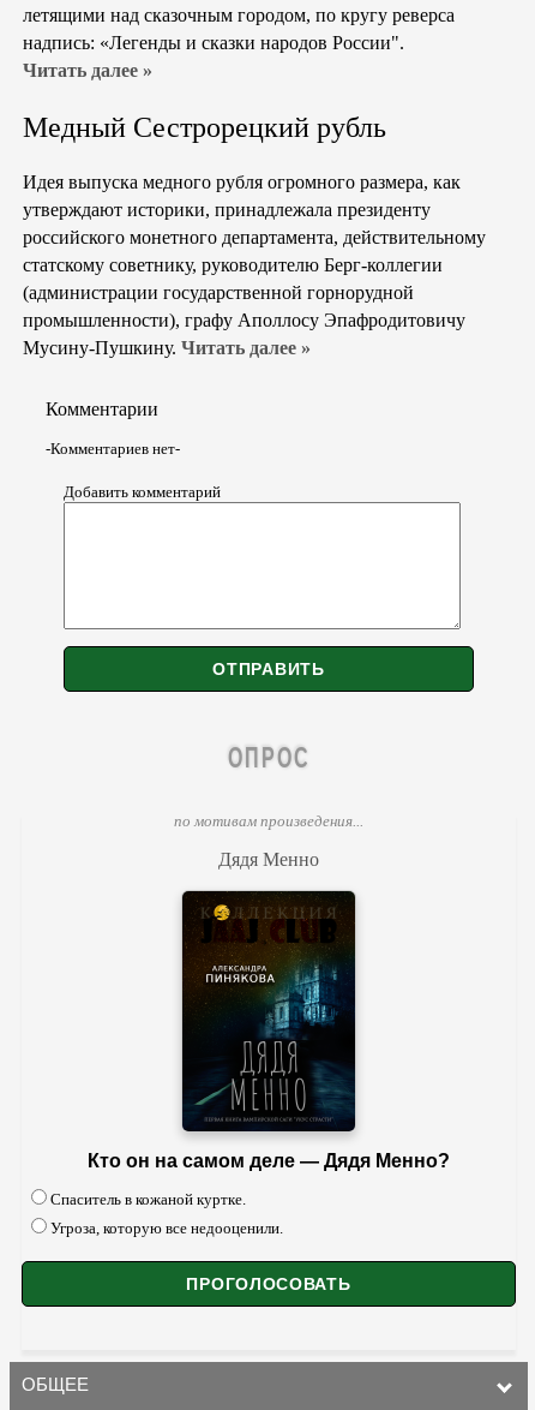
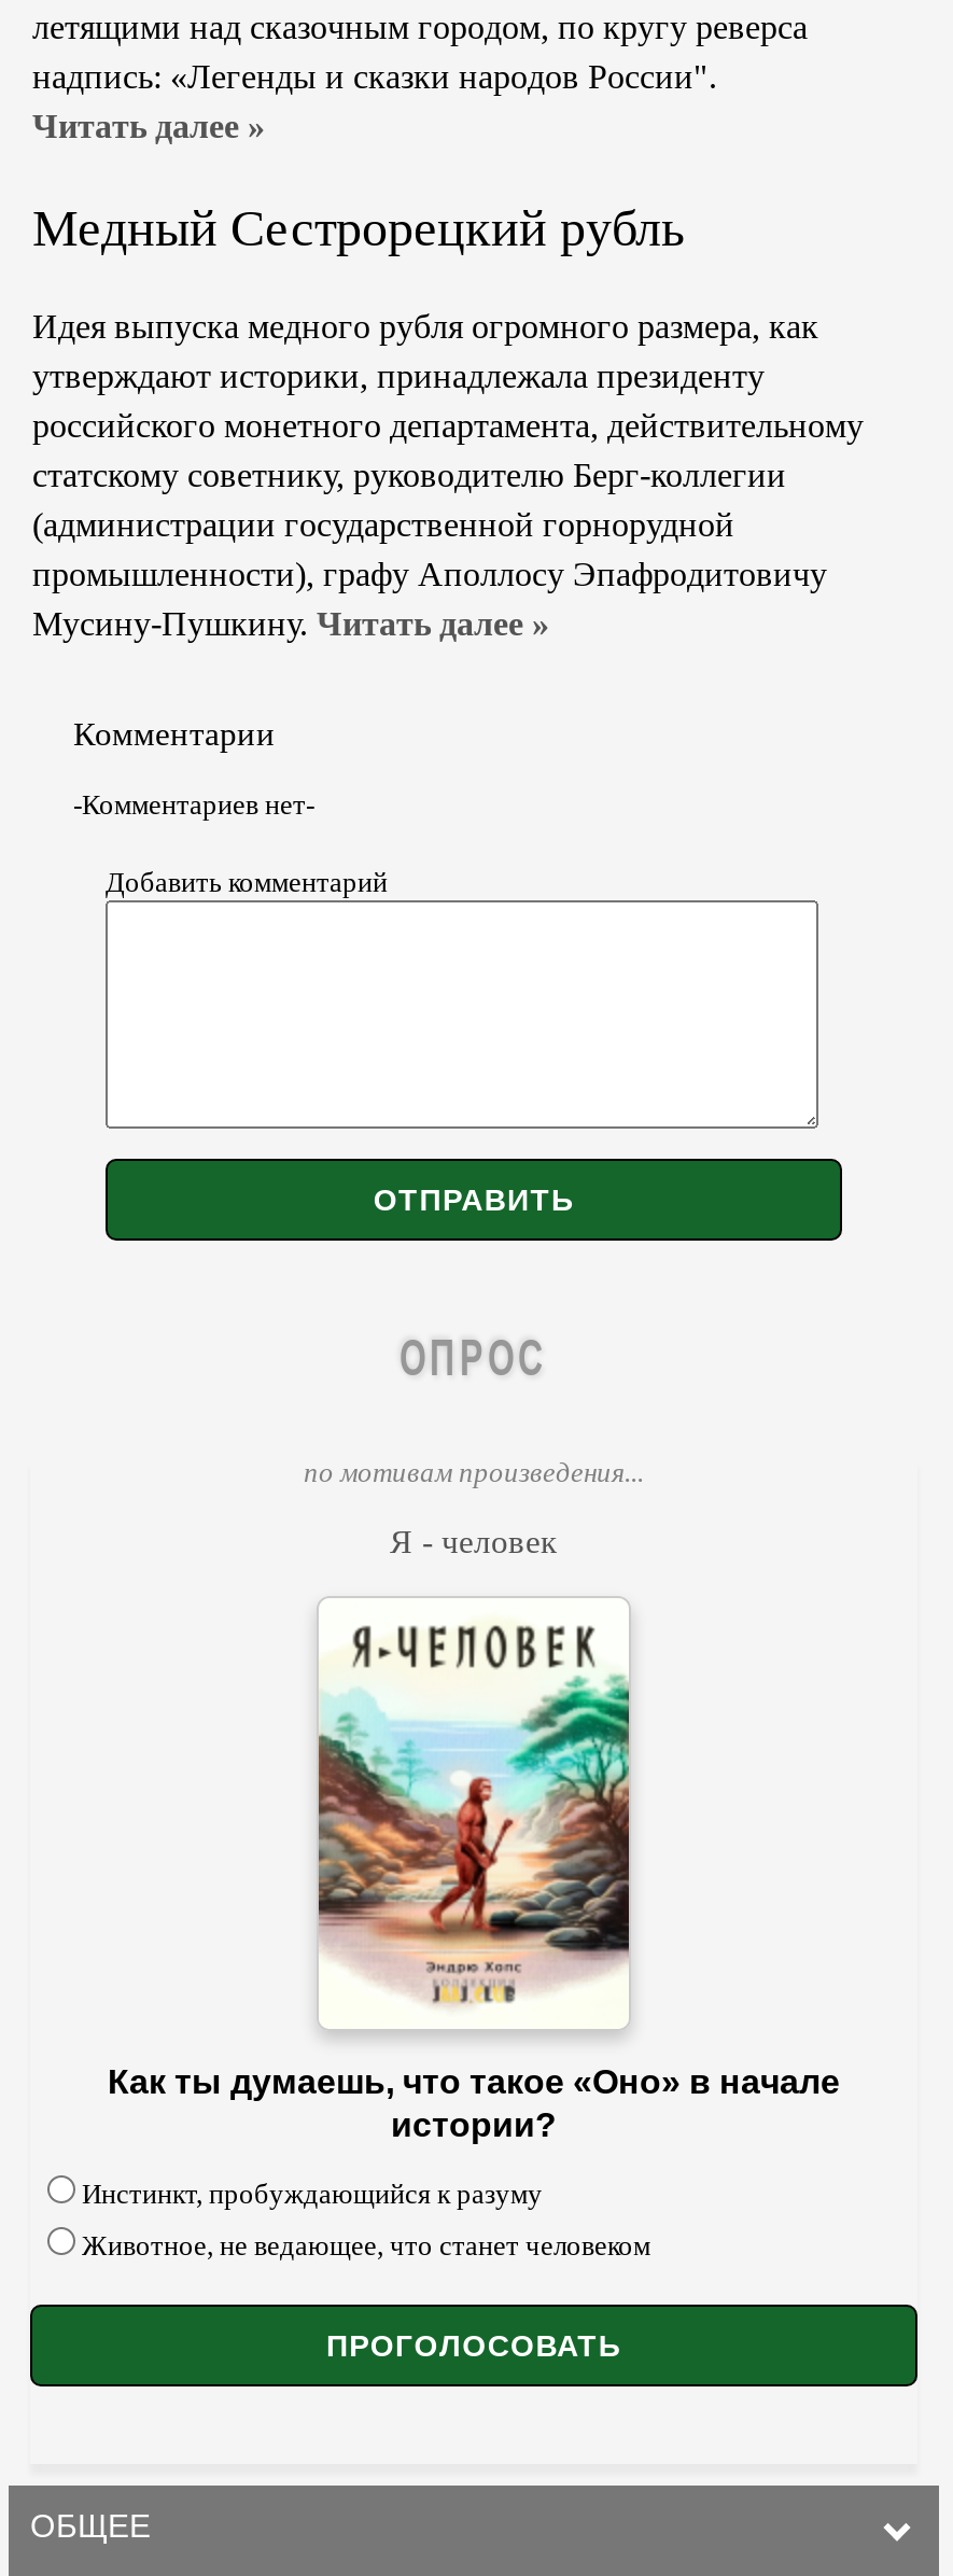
[218,850,319,870] Дядя Менно -> [390,1524,558,1560] Я - человек
[88,890,450,1171] [image] | Кто он на самом деле — Дядя Менно? -> [108,1624,840,2143] [image] | Как ты думаешь, что такое «Оно» в начале | истории?
[50,1190,246,1208] Спаситель в кожаной куртке. -> [82,2178,543,2210] Инстинкт, пробуждающийся к разуму
[50,1219,283,1237] Угроза, которую все недооценили. -> [82,2229,650,2262] Животное, не ведающее, что станет человеком

